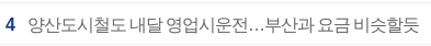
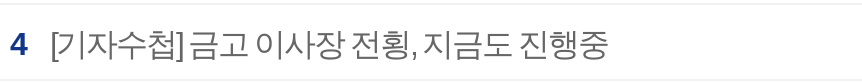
[27,15,419,34] 양산도시철도 내달 영업시운전…부산과 요금 비슷할듯 -> [50,27,608,61] [기자수첩] 금고 이사장 전횡, 지금도 진행중

